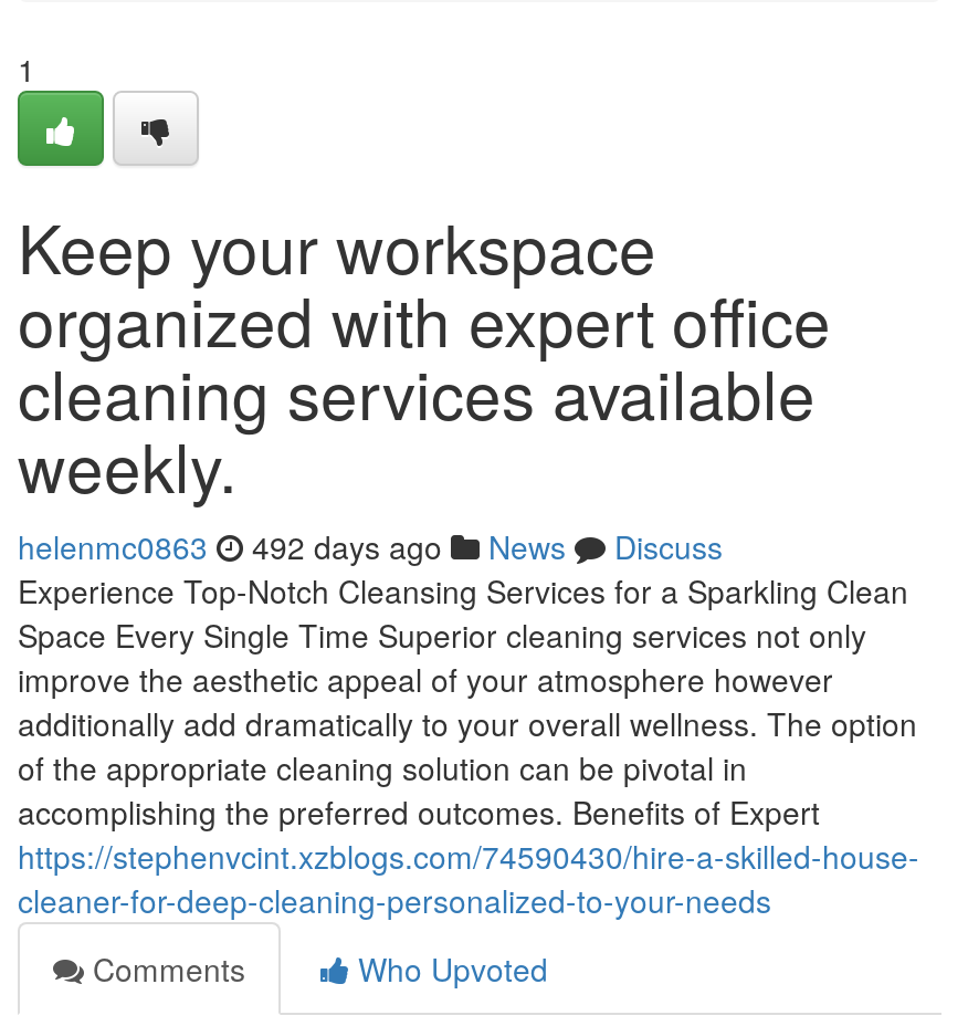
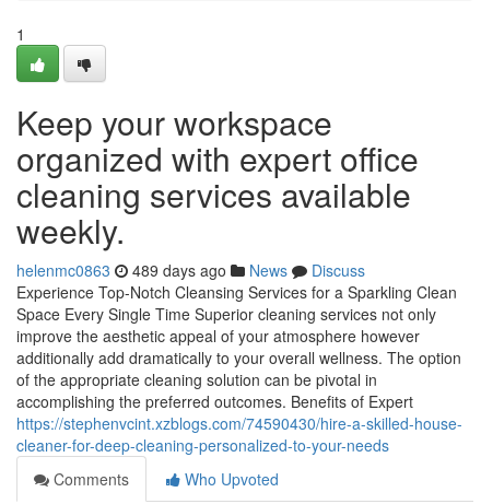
[18,524,723,568] helenmc0863 492 days ago News Discuss -> [16,259,365,281] helenmc0863 489 days ago News Discuss

